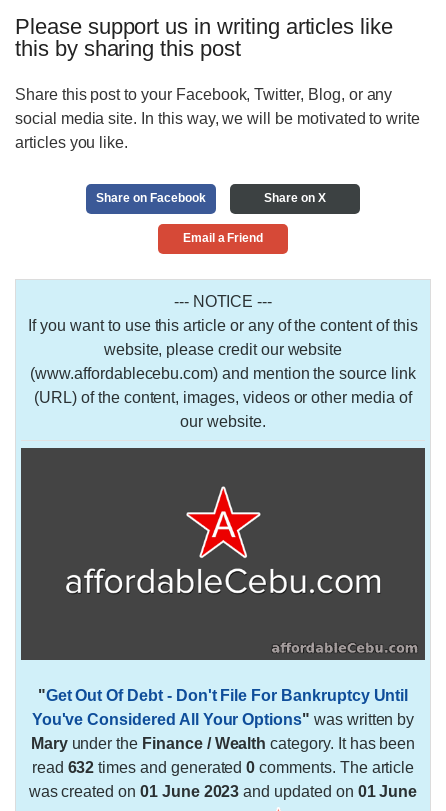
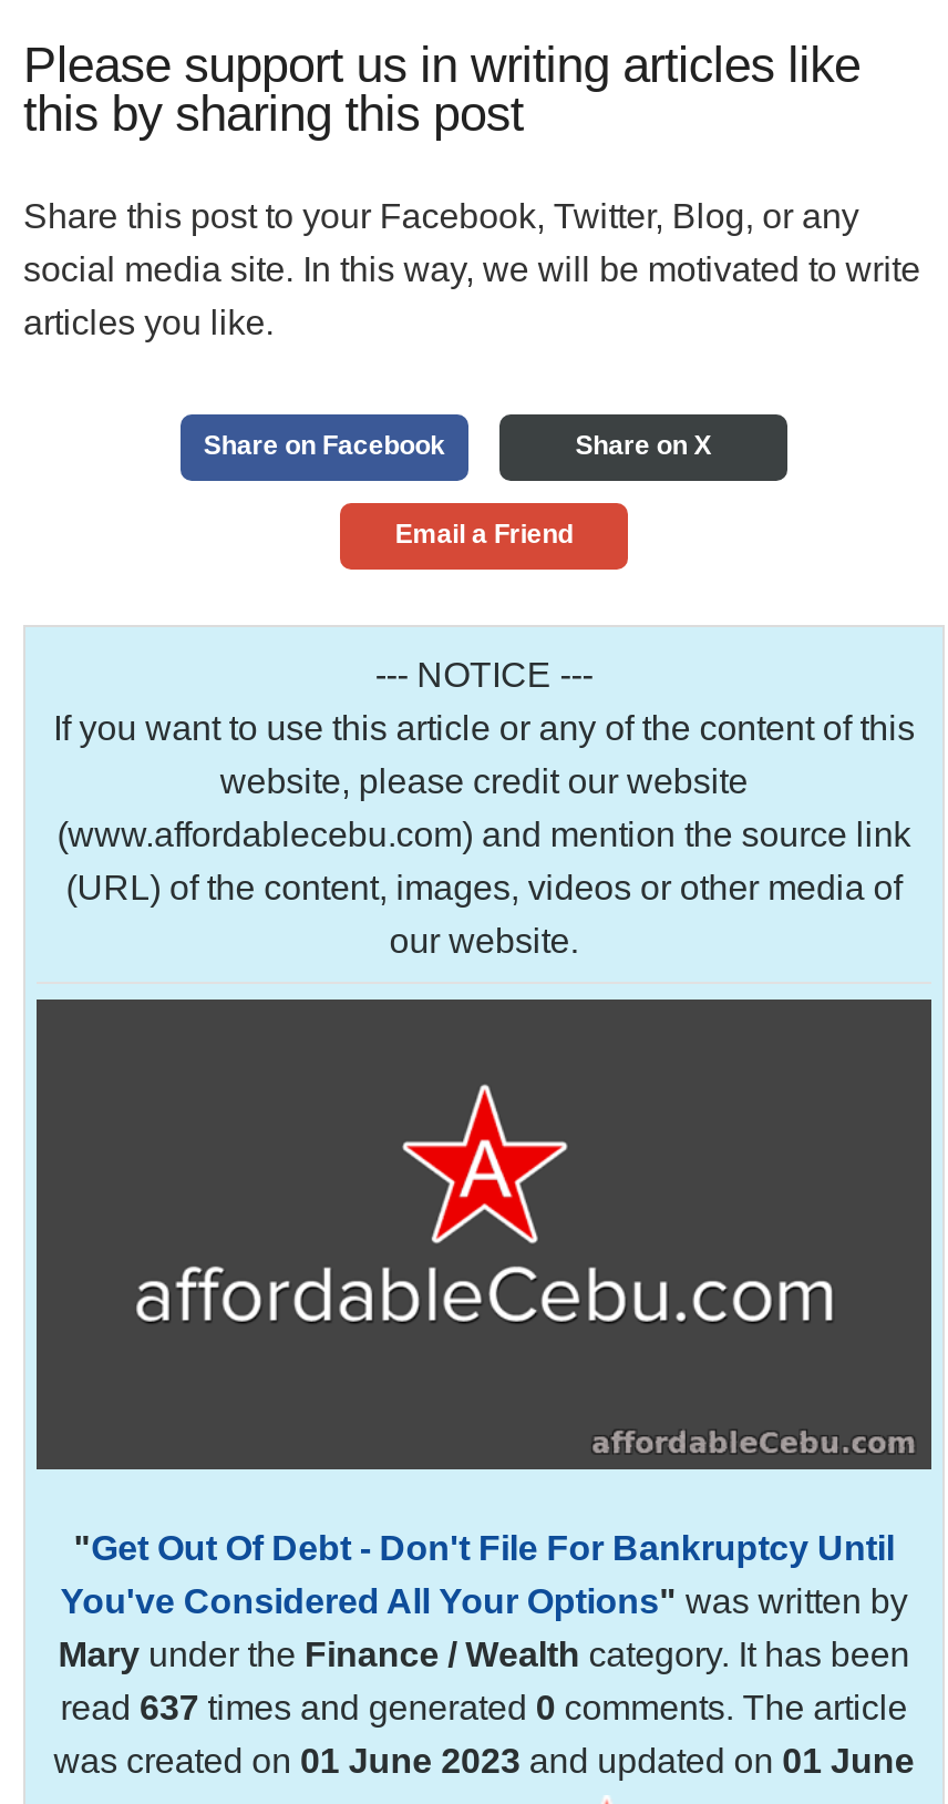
[32,759,414,776] read 632 times and generated 0 comments. The article -> [60,1688,908,1726] read 637 times and generated 0 comments. The article

